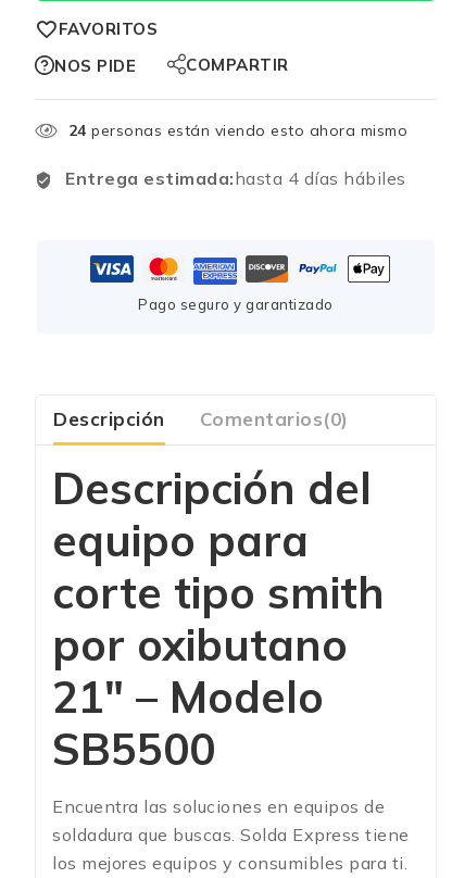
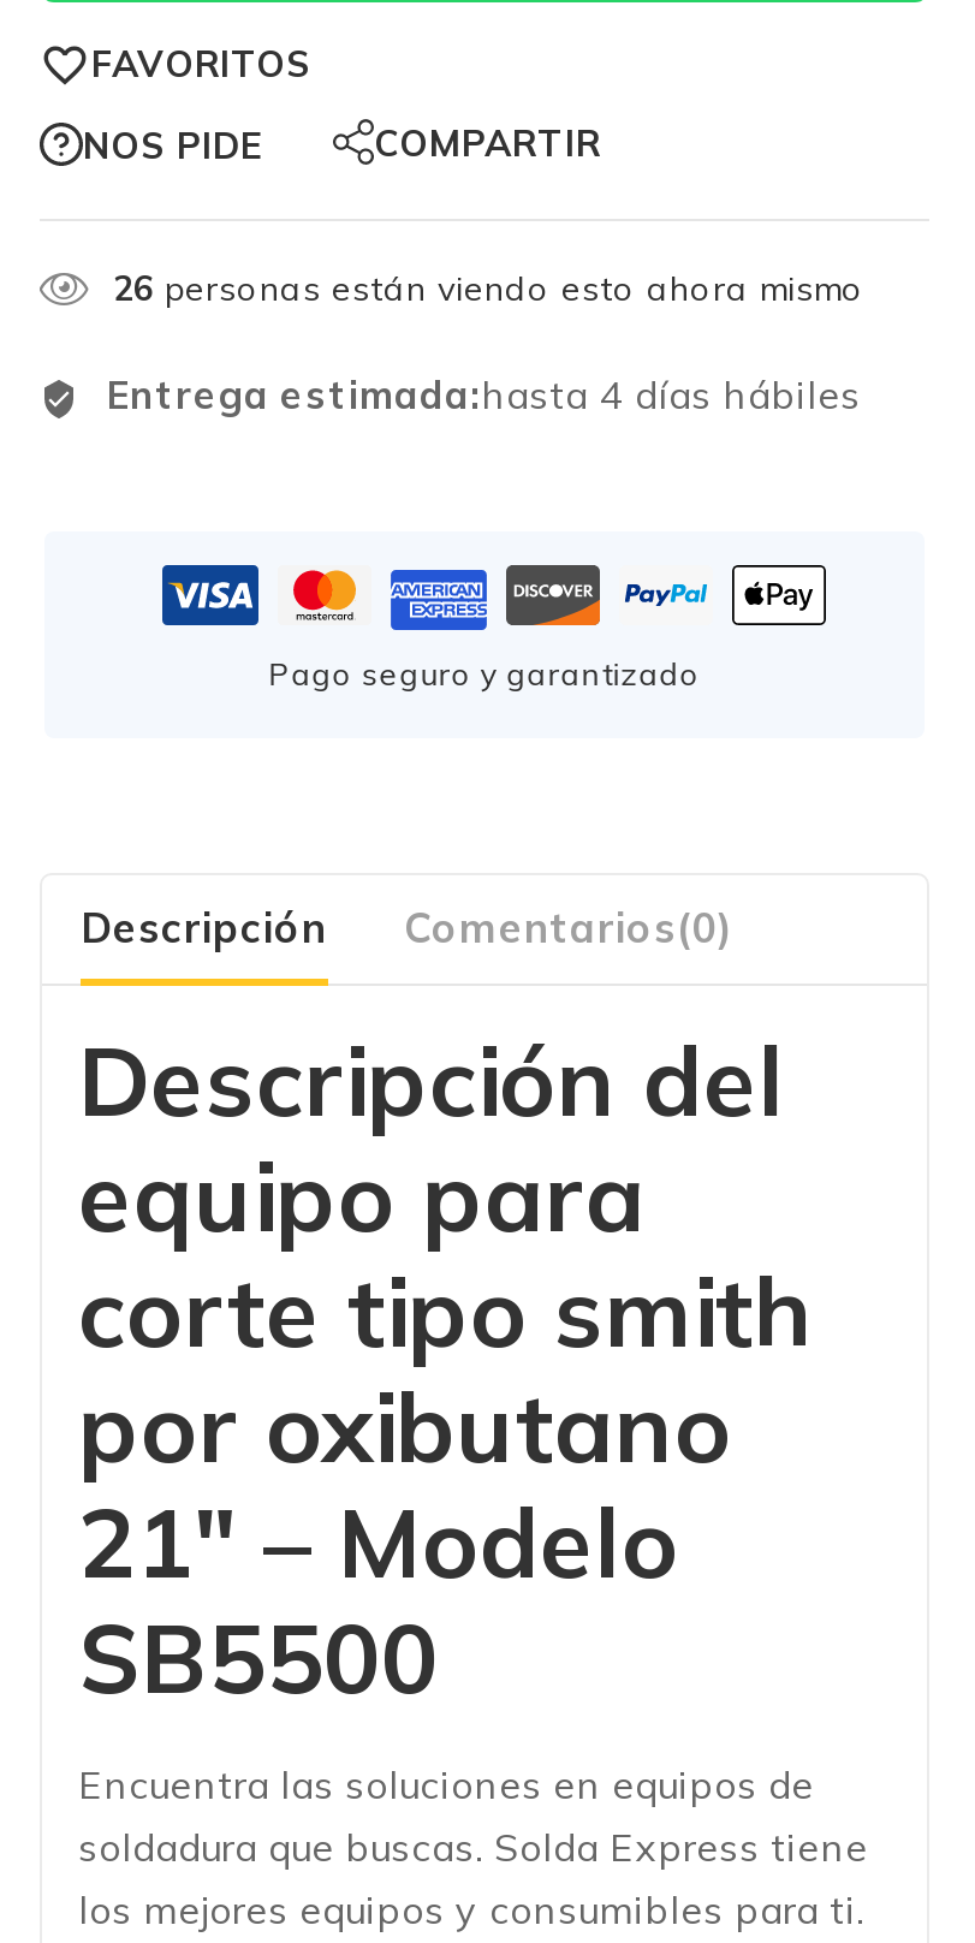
[68,121,407,141] 24 personas están viendo esto ahora mismo -> [113,268,864,311] 26 personas están viendo esto ahora mismo

